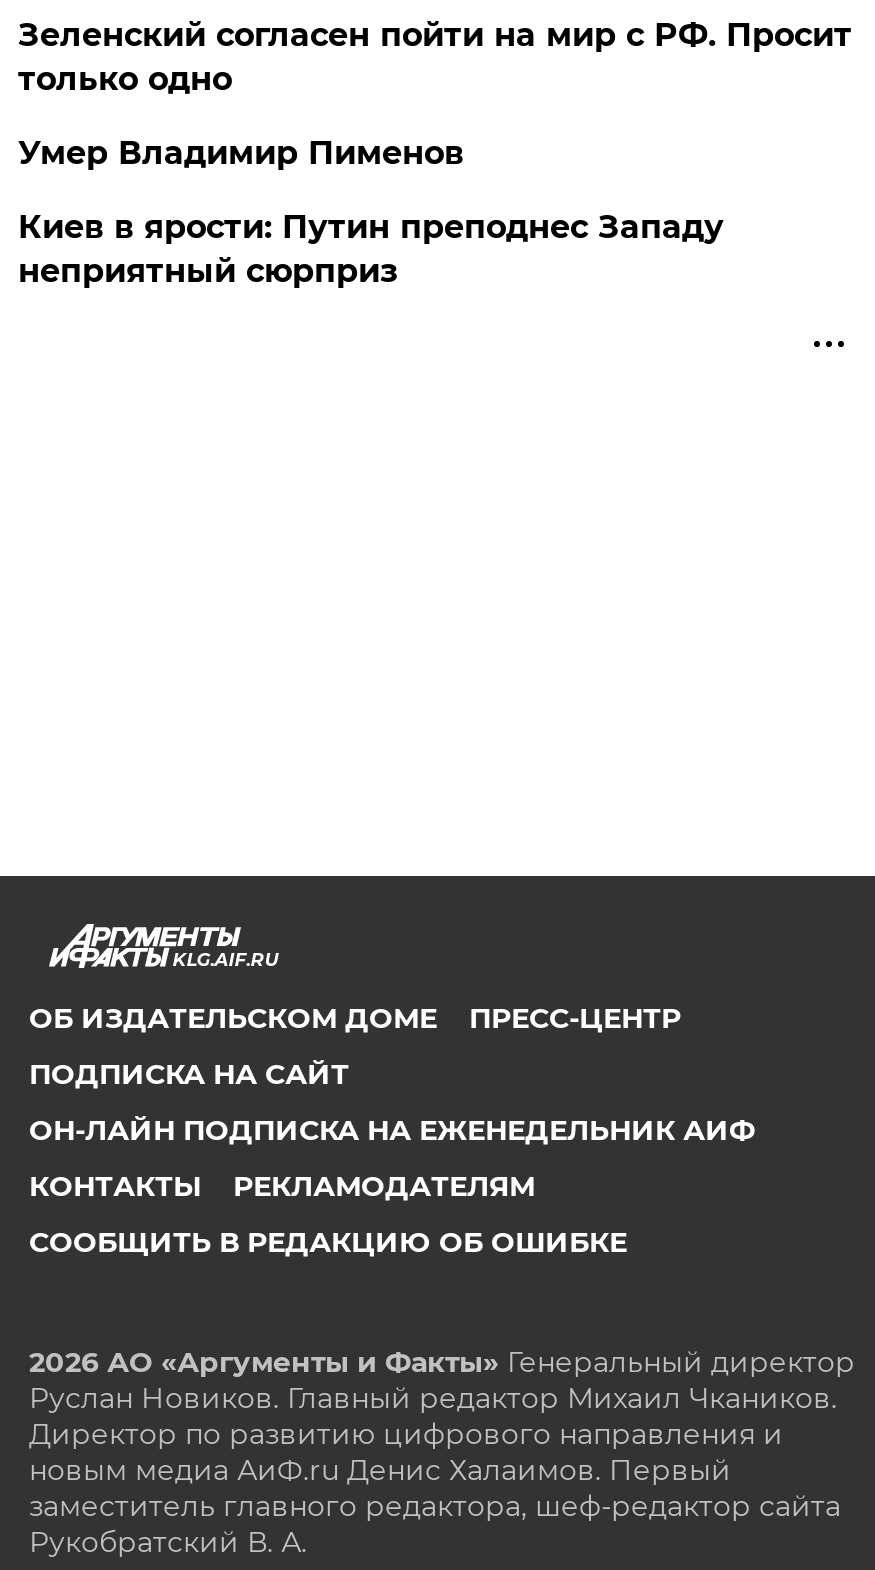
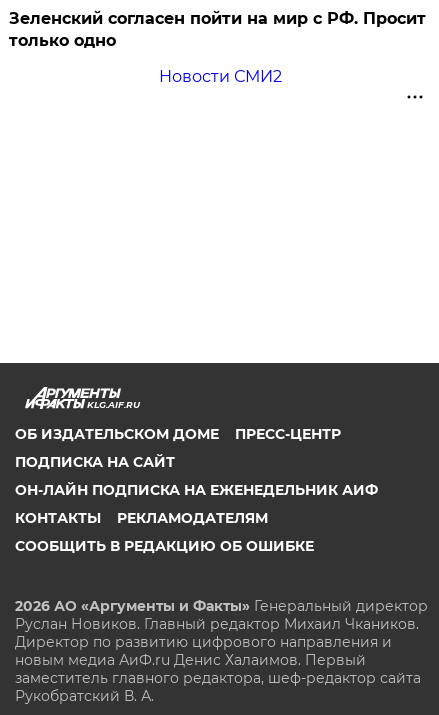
[18,134,724,290] Умер Владимир Пименов | Киев в ярости: Путин преподнес Западу | неприятный сюрприз -> [159,67,282,86] Новости СМИ2

